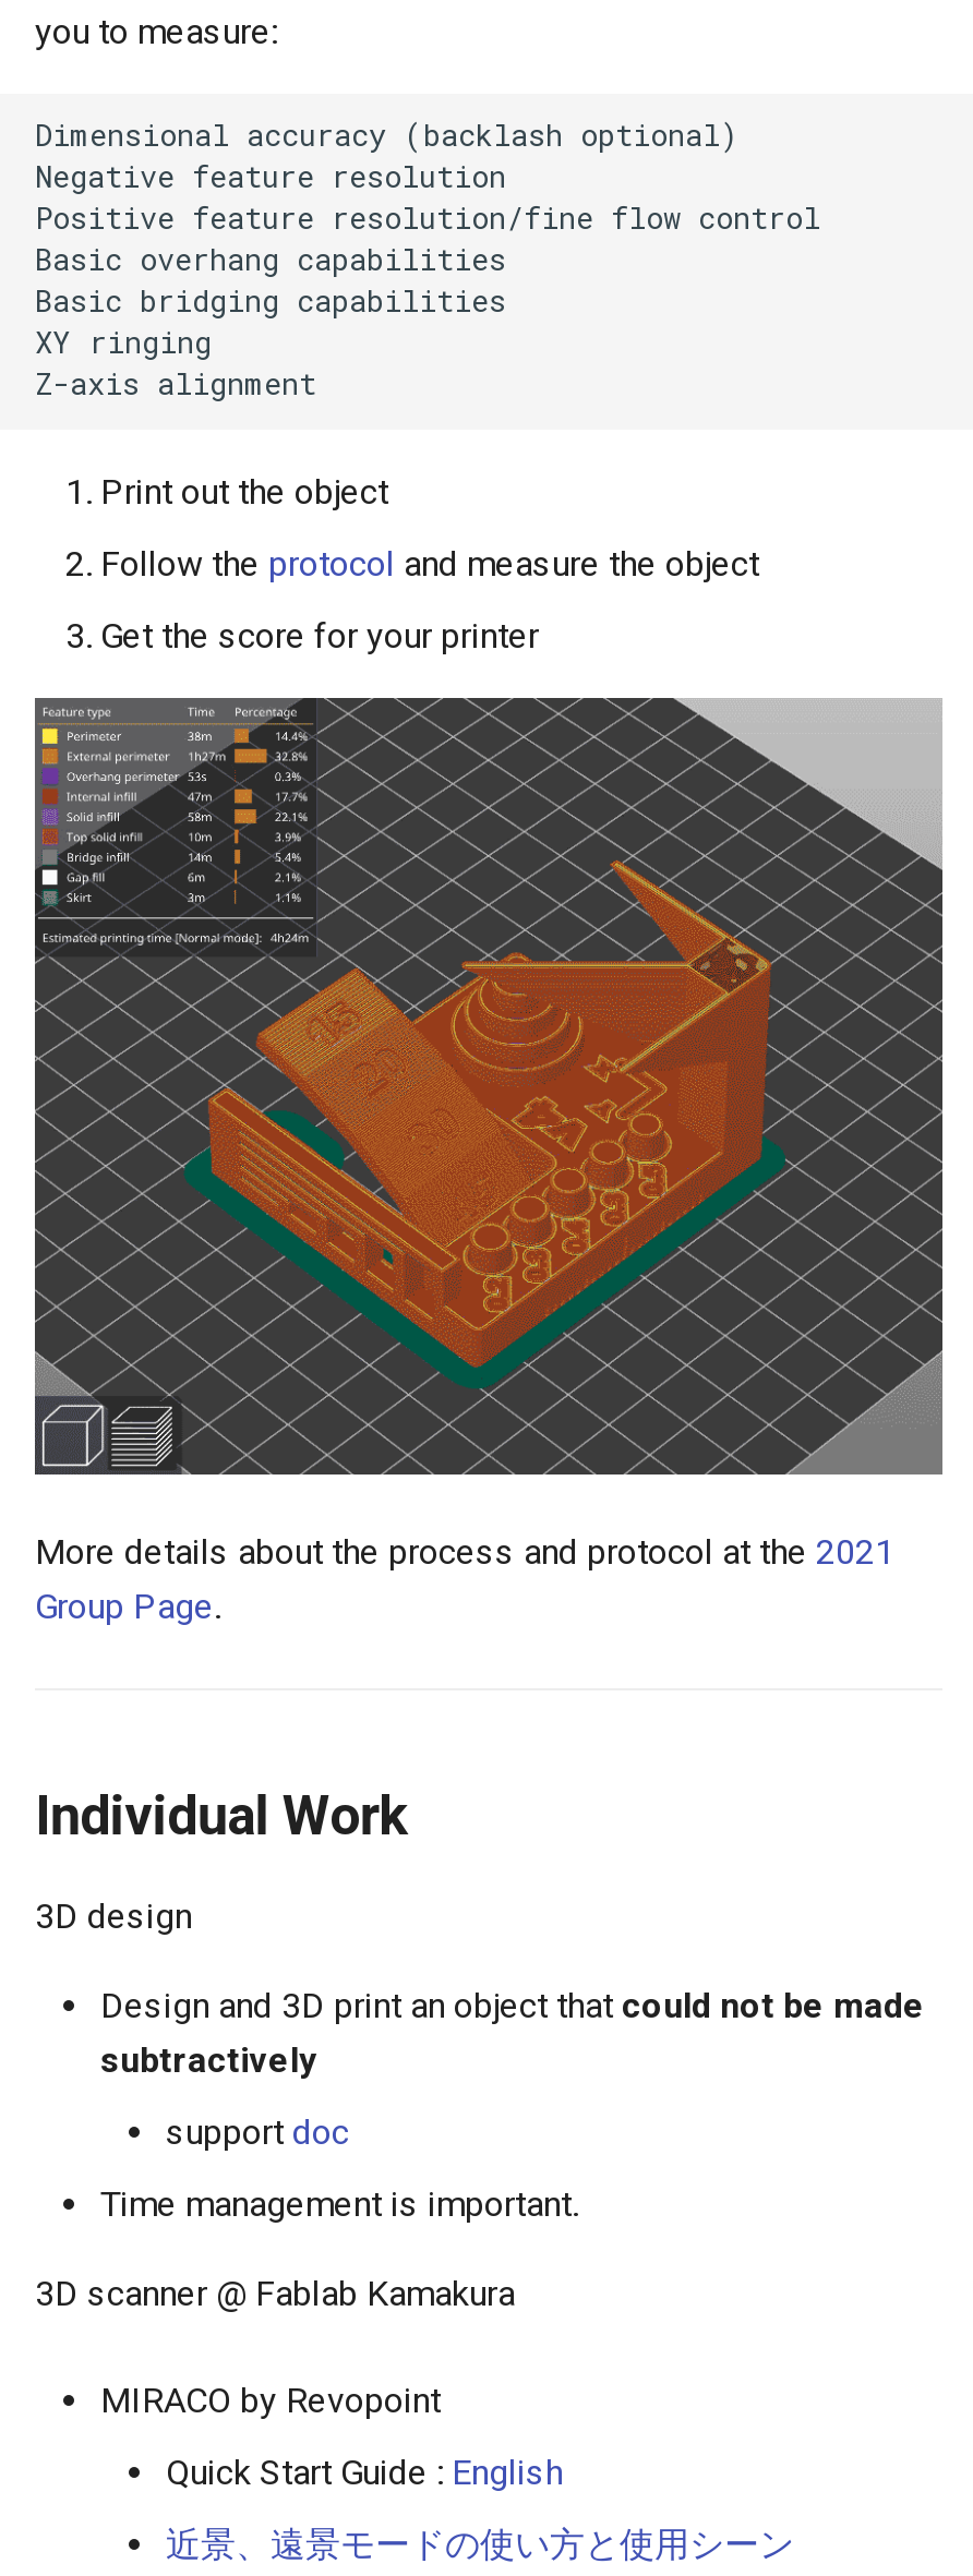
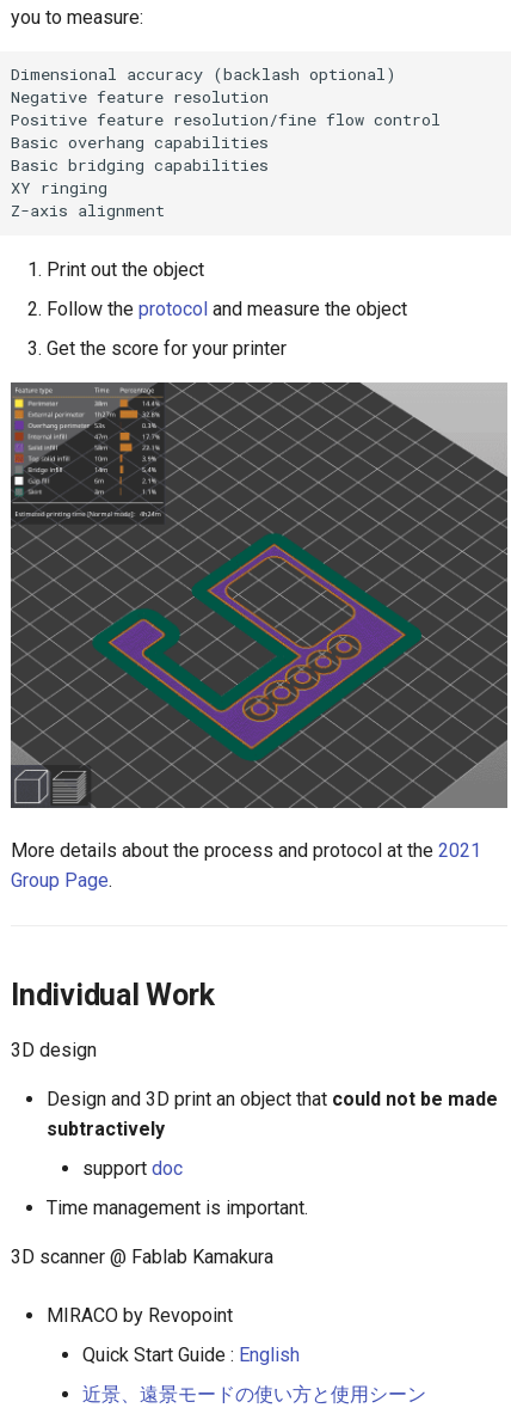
[207,859,772,1365] [image] -> [106,473,413,747] [image]

